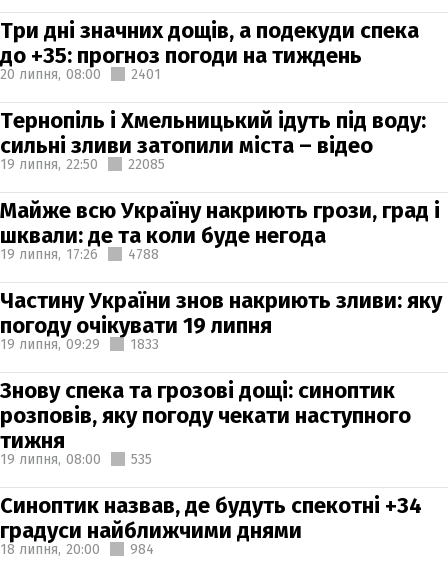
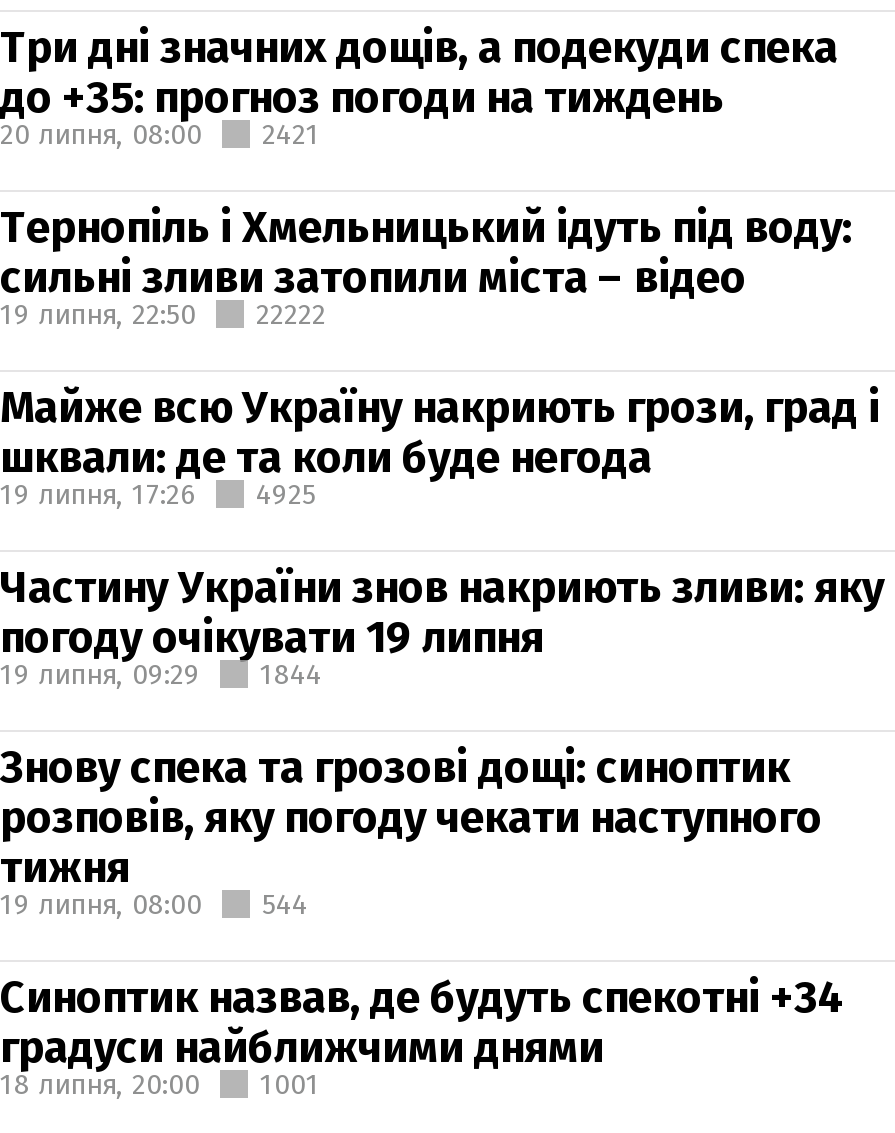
[0,65,161,82] 20 липня, 08:00 2401 -> [0,117,320,151] 20 липня, 08:00 2421
[0,155,165,172] 19 липня, 22:50 22085 -> [0,297,326,331] 19 липня, 22:50 22222
[0,245,159,262] 19 липня, 17:26 4788 -> [0,477,316,511] 19 липня, 17:26 4925
[0,335,159,352] 19 липня, 09:29 1833 -> [0,657,322,691] 19 липня, 09:29 1844
[0,450,152,467] 19 липня, 08:00 535 -> [0,887,308,921] 19 липня, 08:00 544
[0,540,154,557] 18 липня, 20:00 984 -> [0,1067,320,1101] 18 липня, 20:00 1001

